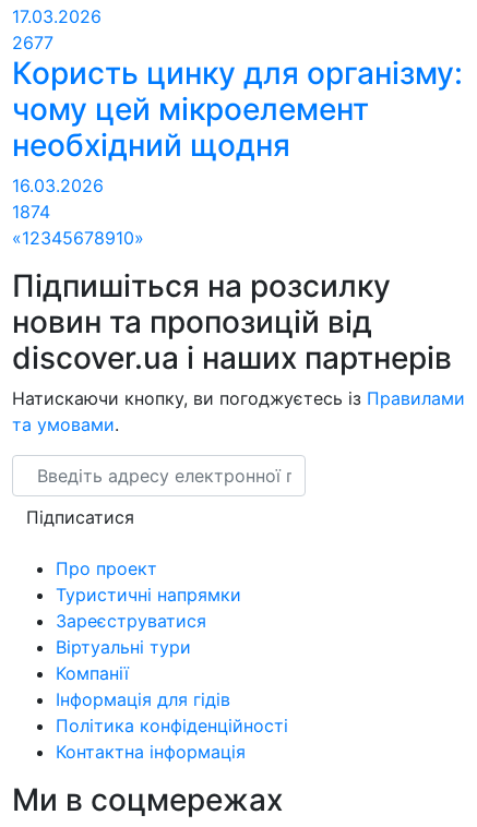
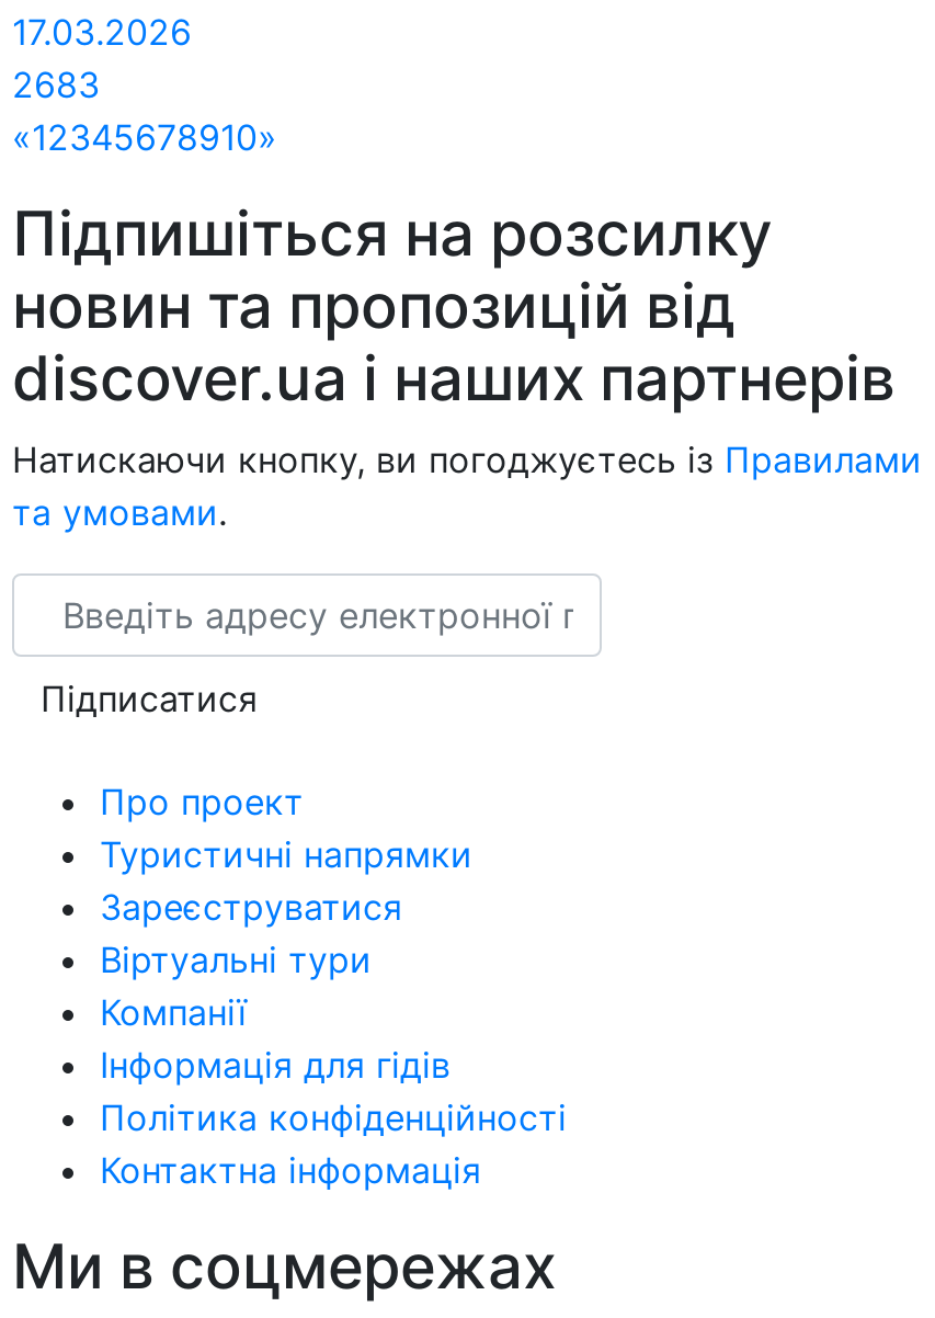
[12,32,463,223] 2677 | Користь цинку для організму: | чому цей мікроелемент | необхідний щодня | 16.03.2026 | 1874 -> [12,63,100,107] 2683

